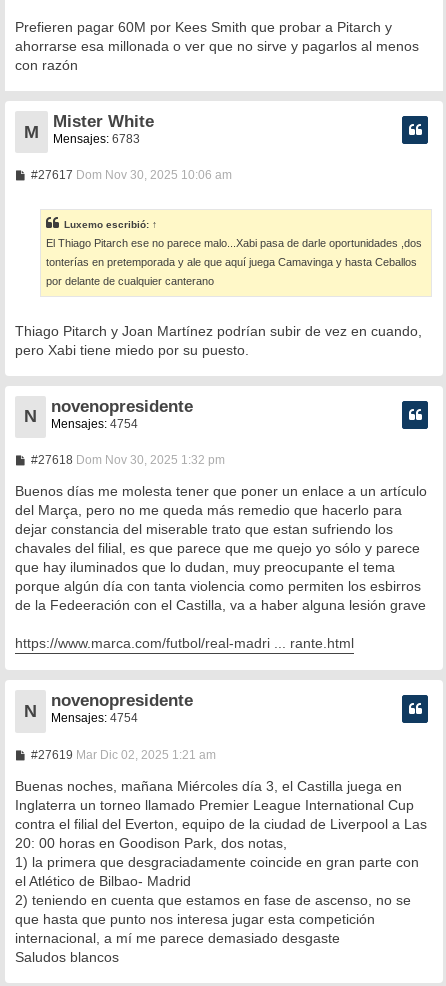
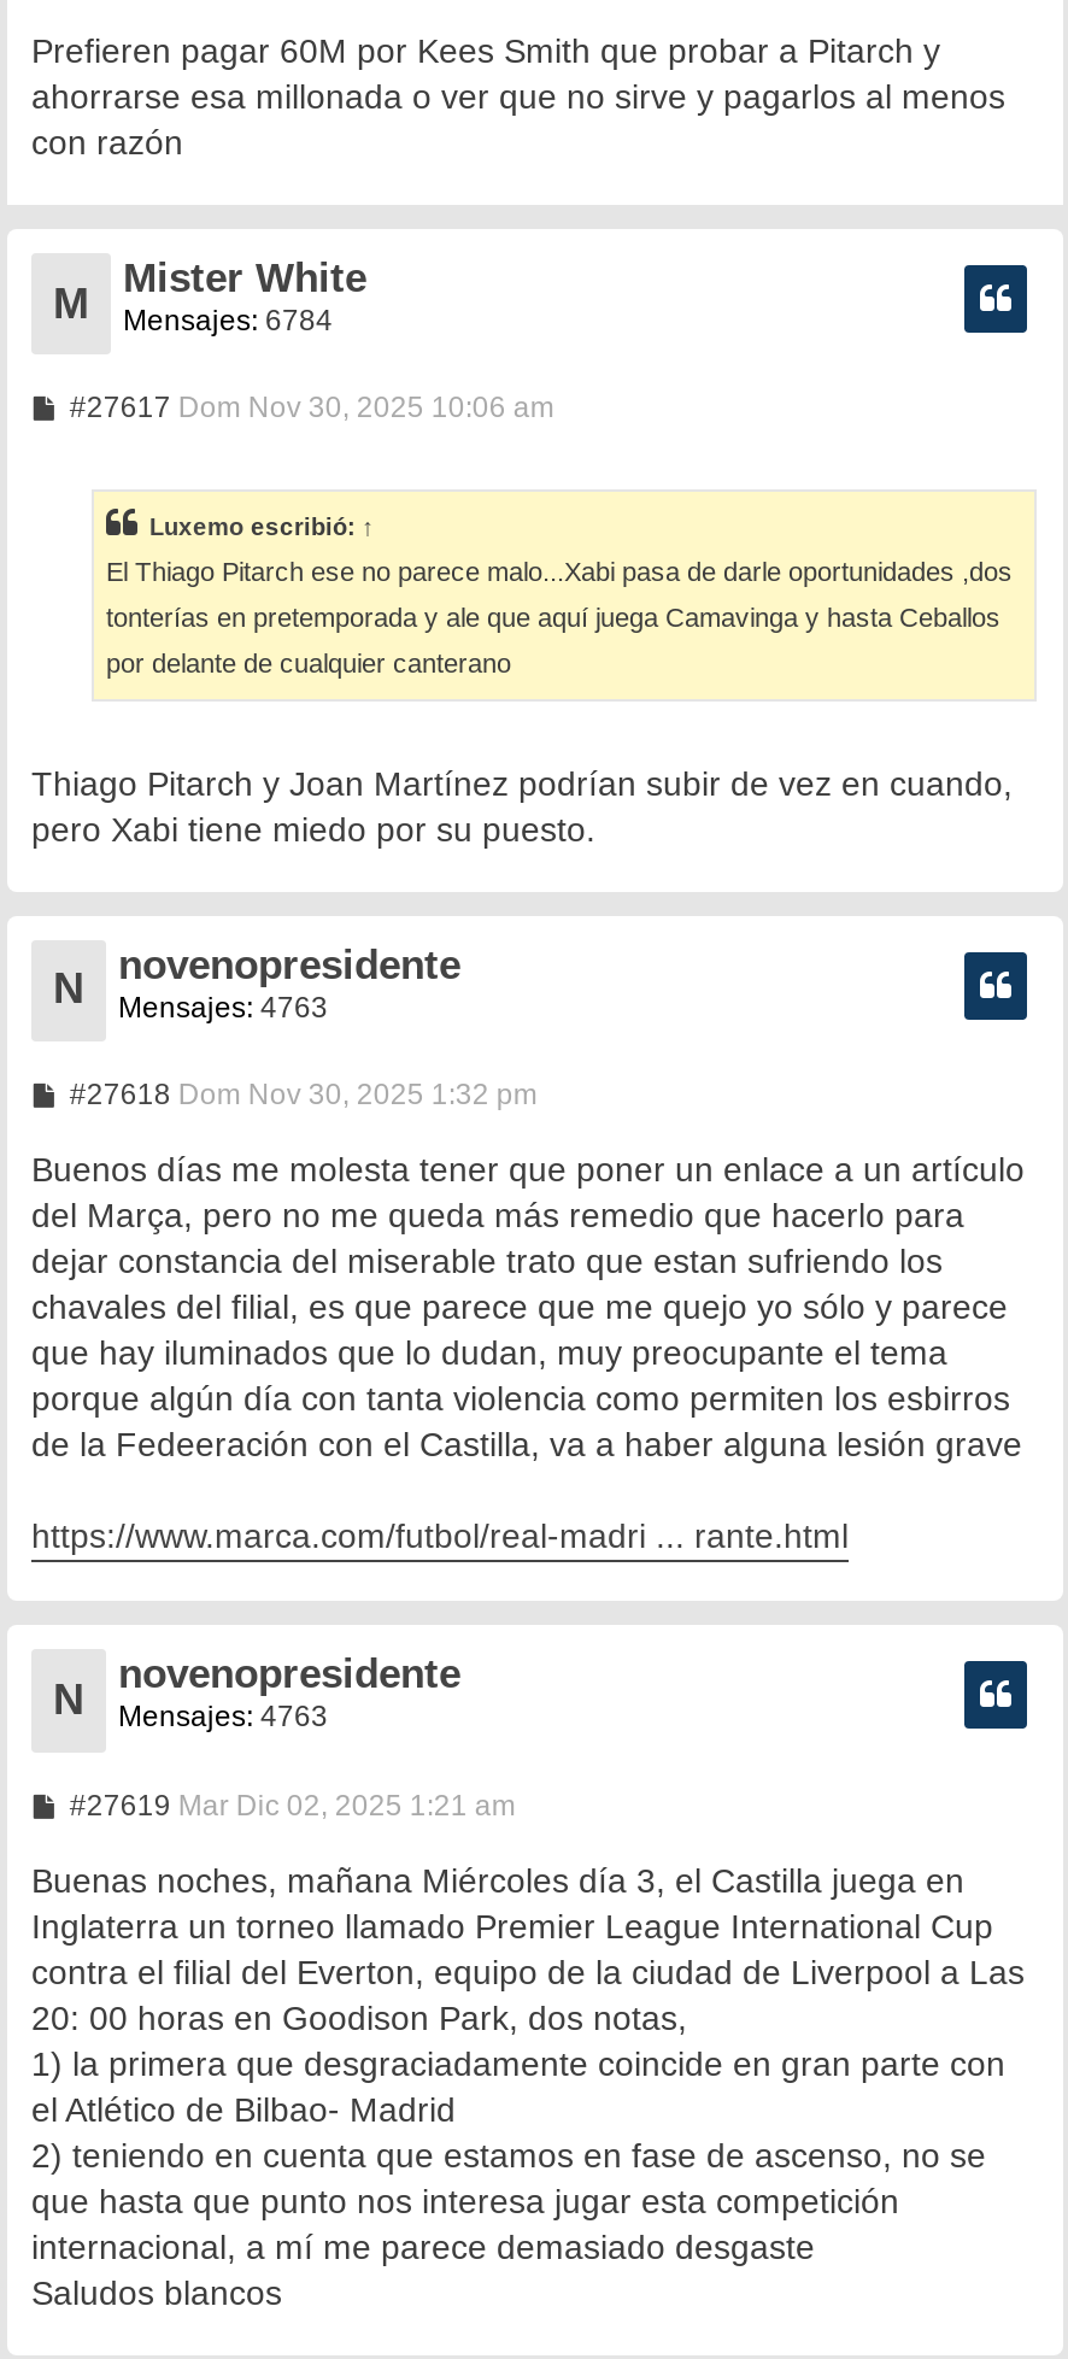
[24,121,140,146] M Mensajes: 6783 -> [53,278,333,337] M Mensajes: 6784
[24,406,138,430] N Mensajes: 4754 -> [53,965,328,1023] N Mensajes: 4763
[24,701,138,725] N Mensajes: 4754 -> [53,1675,328,1734] N Mensajes: 4763

